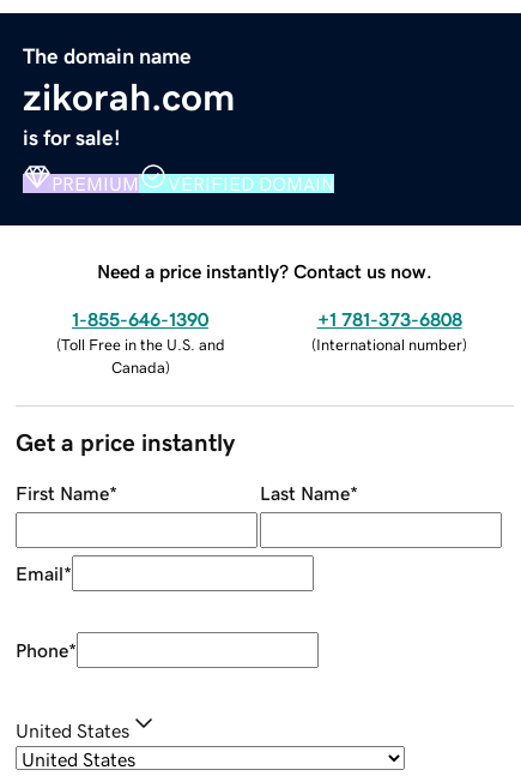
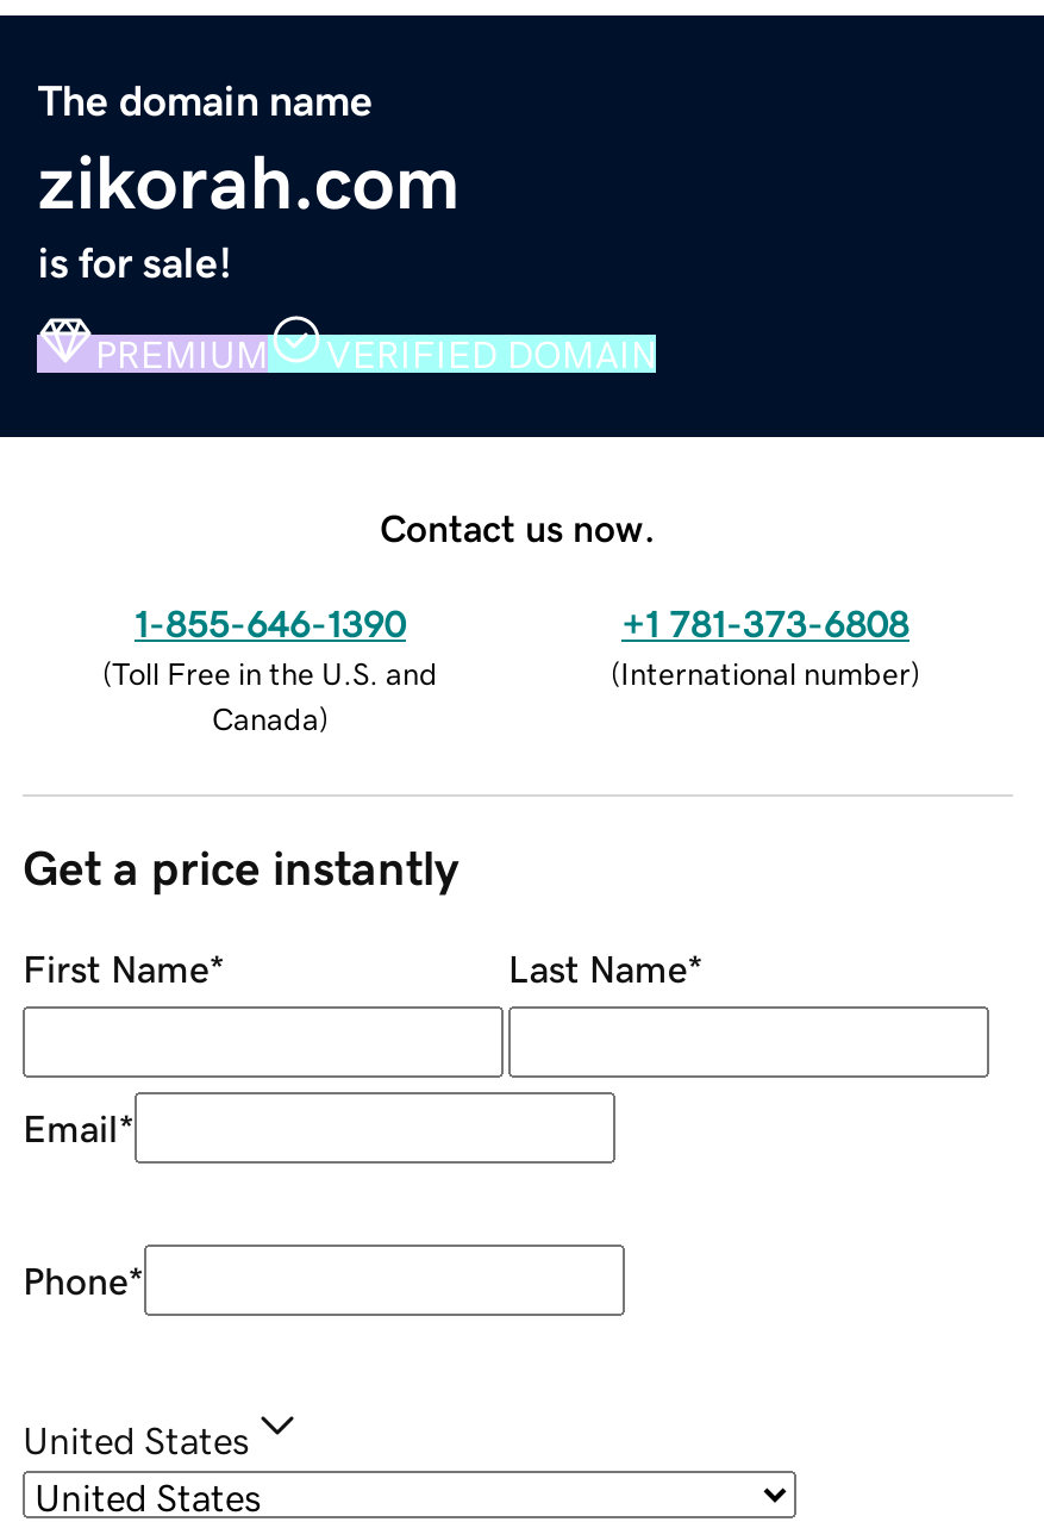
[97,261,432,280] Need a price instantly? Contact us now. -> [380,508,656,546] Contact us now.

